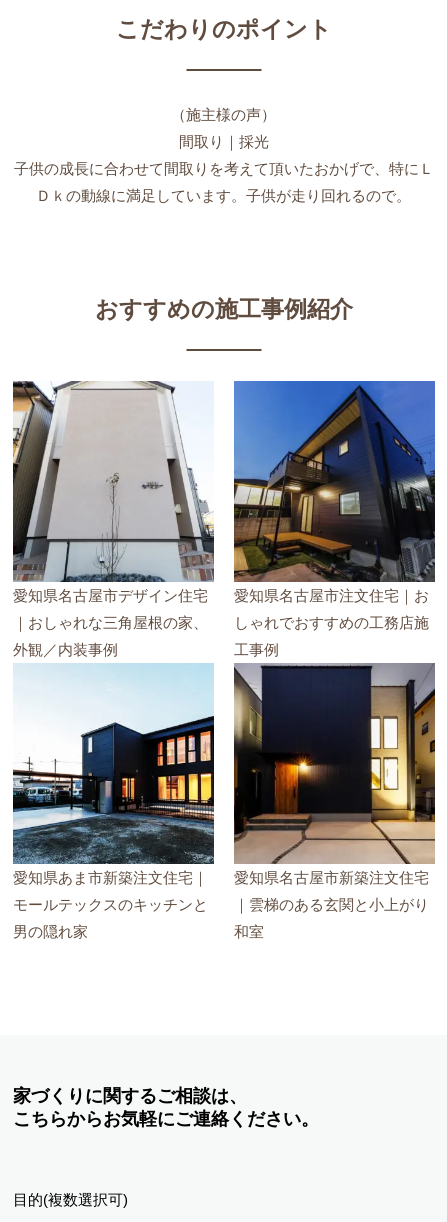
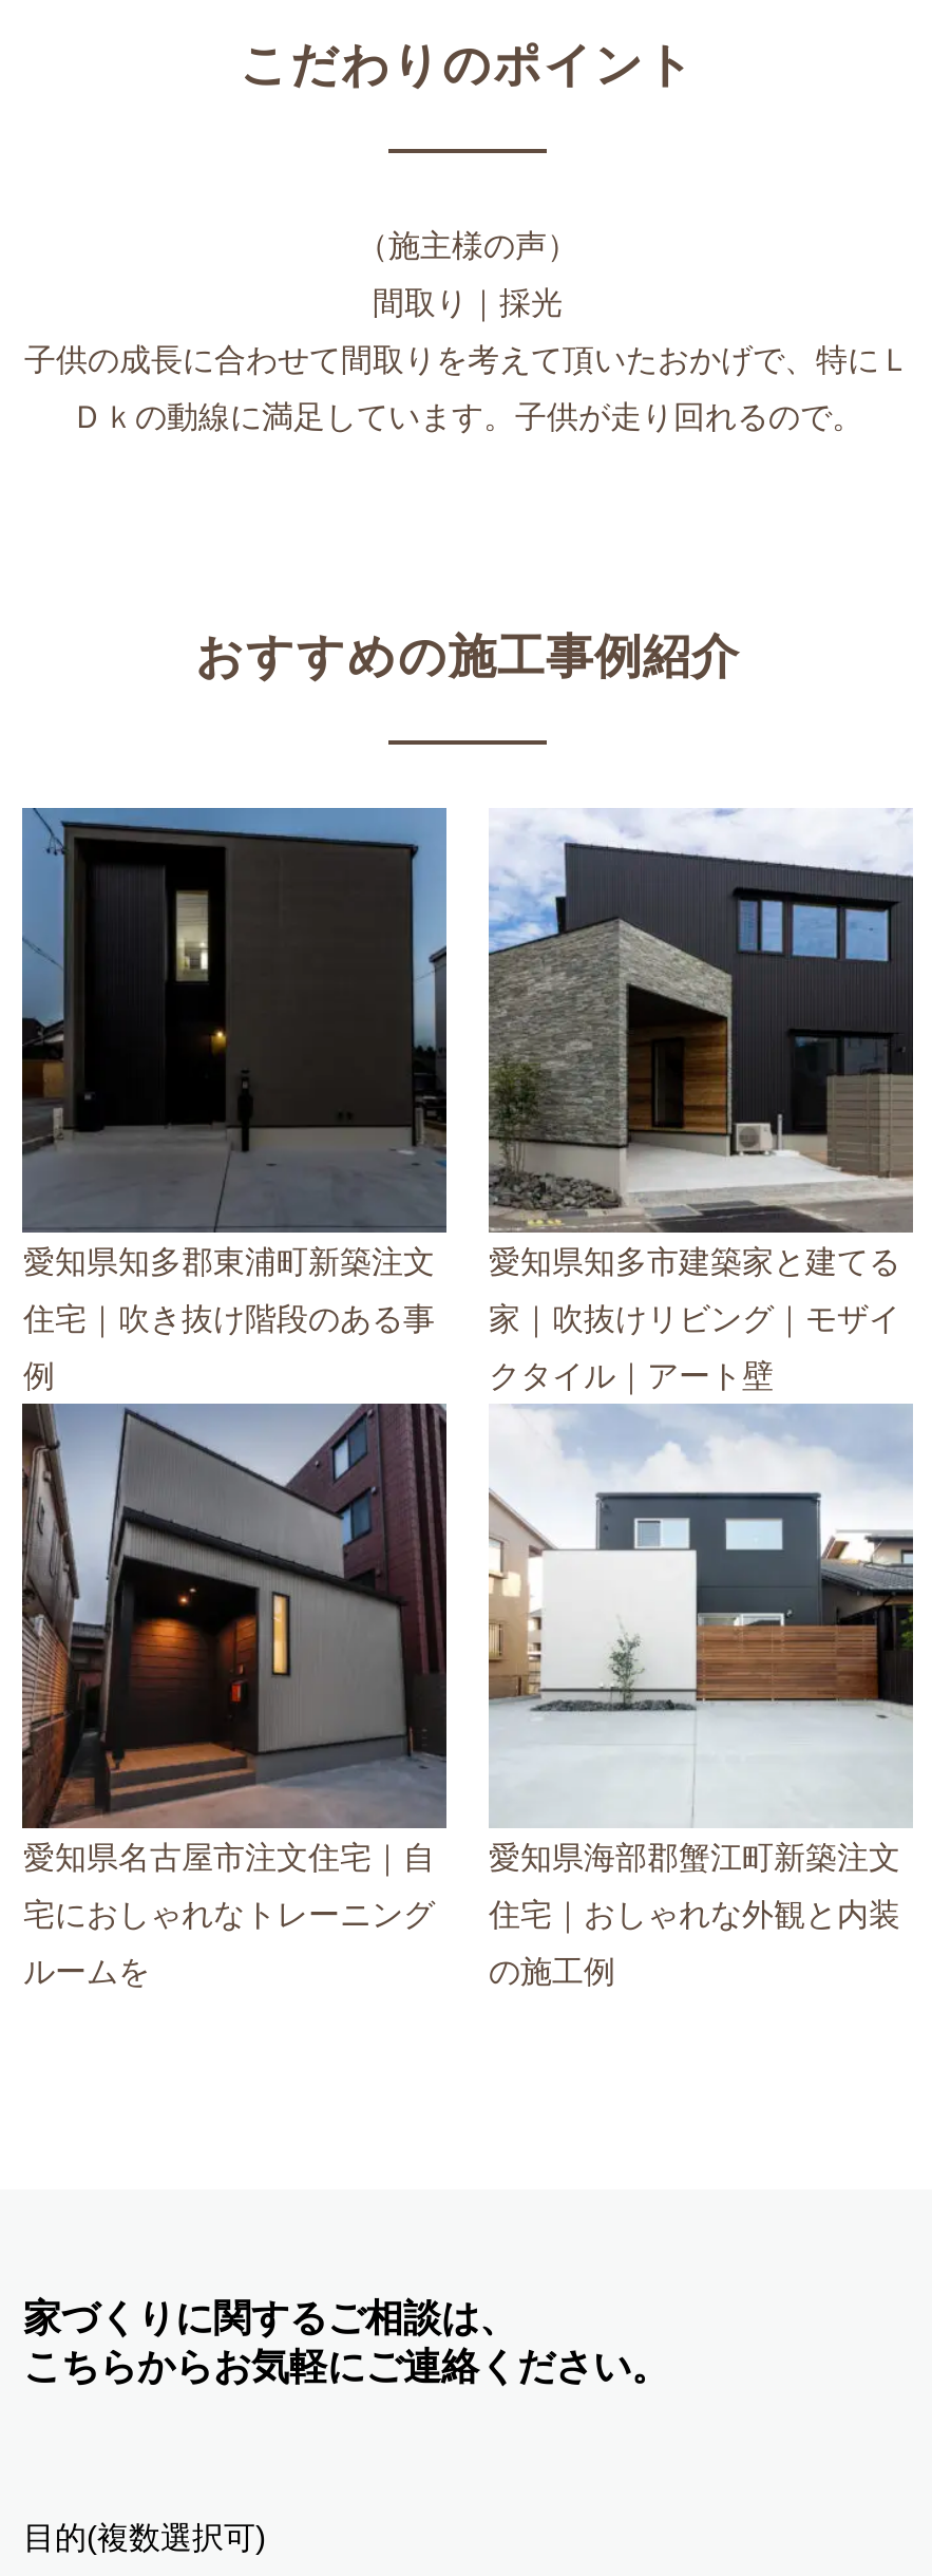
[12,381,214,603] [image] | 愛知県名古屋市デザイン住宅 -> [20,806,449,1278] [image] | 愛知県知多郡東浦町新築注文
[233,380,436,603] [image] | 愛知県名古屋市注文住宅｜お -> [487,808,915,1278] [image] | 愛知県知多市建築家と建てる
[13,613,208,630] ｜おしゃれな三角屋根の家、 -> [23,1299,435,1335] 住宅｜吹き抜け階段のある事
[234,613,429,630] しゃれでおすすめの工務店施 -> [489,1299,900,1335] 家｜吹抜けリビング｜モザイ
[13,640,118,657] 外観／内装事例 -> [23,1356,55,1392] 例
[234,640,279,657] 工事例 -> [489,1356,774,1392] クタイル｜アート壁
[12,663,215,885] [image] | 愛知県あま市新築注文住宅｜ -> [20,1402,449,1874] [image] | 愛知県名古屋市注文住宅｜自
[233,663,436,885] [image] | 愛知県名古屋市新築注文住宅 -> [489,1404,915,1874] [image] | 愛知県海部郡蟹江町新築注文
[13,895,208,912] モールテックスのキッチンと -> [23,1895,435,1931] 宅におしゃれなトレーニング
[234,895,429,912] ｜雲梯のある玄関と小上がり -> [489,1895,900,1931] 住宅｜おしゃれな外観と内装
[13,922,88,939] 男の隠れ家 -> [23,1952,150,1988] ルームを
[234,922,264,939] 和室 -> [489,1952,615,1988] の施工例

